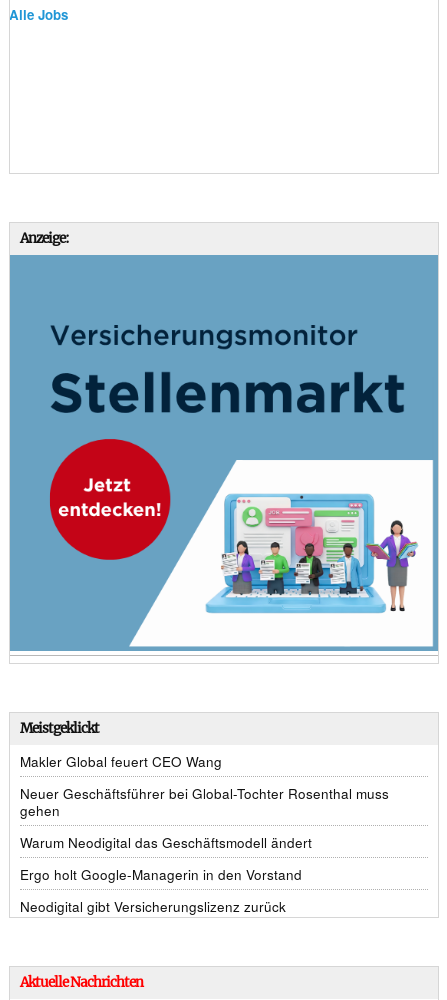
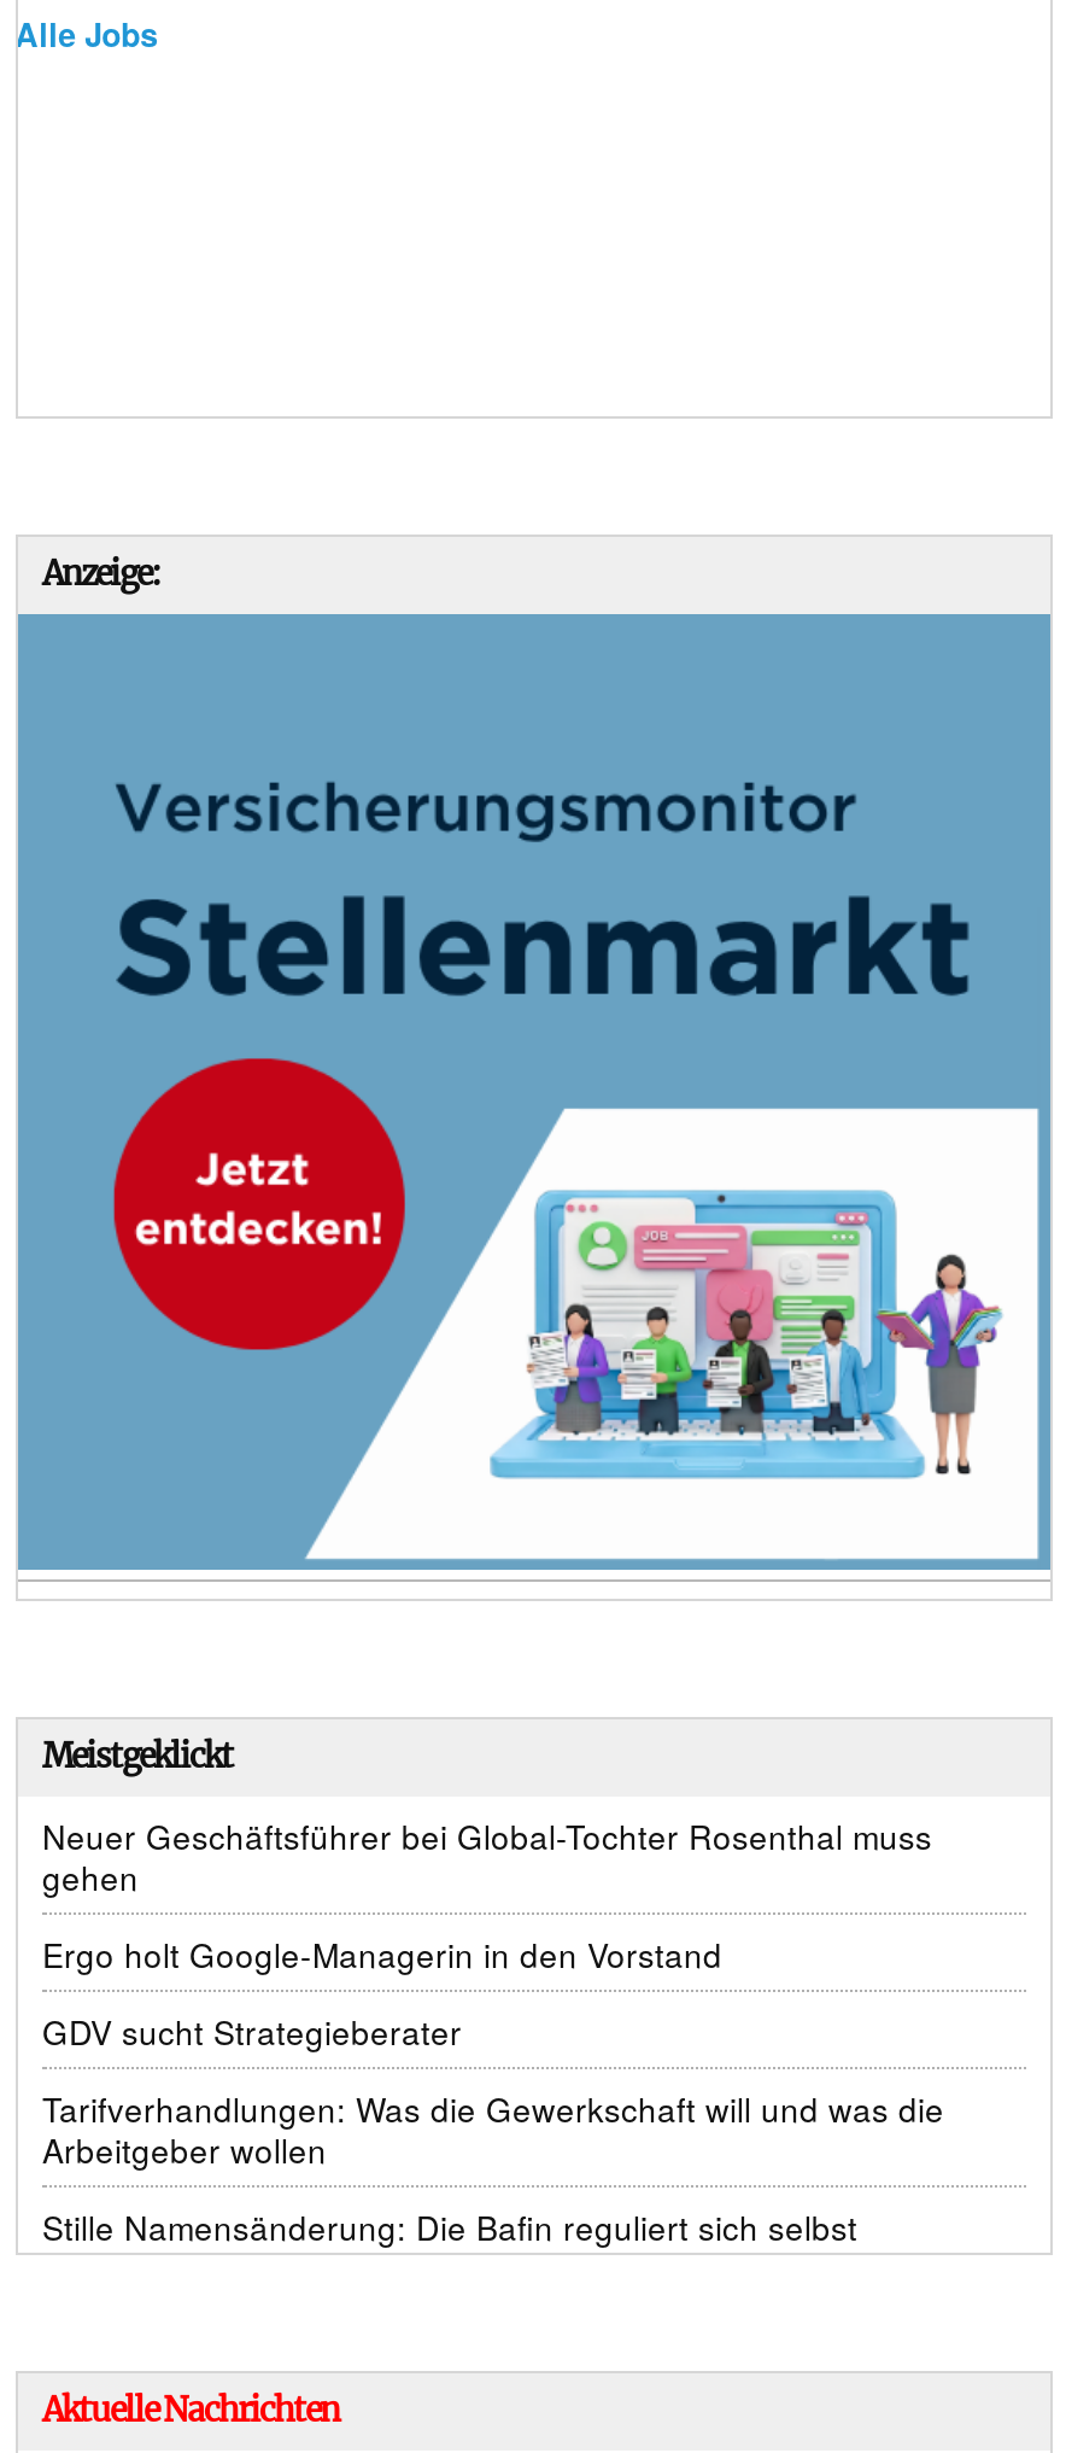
[20,752,222,771] Makler Global feuert CEO Wang -> none
moved [20,784,389,820] -> [42,1814,932,1900]: Neuer Geschäftsführer bei Global-Tochter Rosenthal muss | gehen
[20,833,312,852] Warum Neodigital das Geschäftsmodell ändert -> none
moved [20,865,302,884] -> [42,1932,722,1978]: Ergo holt Google-Managerin in den Vorstand
[20,897,286,916] Neodigital gibt Versicherungslizenz zurück -> [42,2009,944,2250] GDV sucht Strategieberater | Tarifverhandlungen: Was die Gewerkschaft will und was die | Arbeitgeber wollen | Stille Namensänderung: Die Bafin reguliert sich selbst

